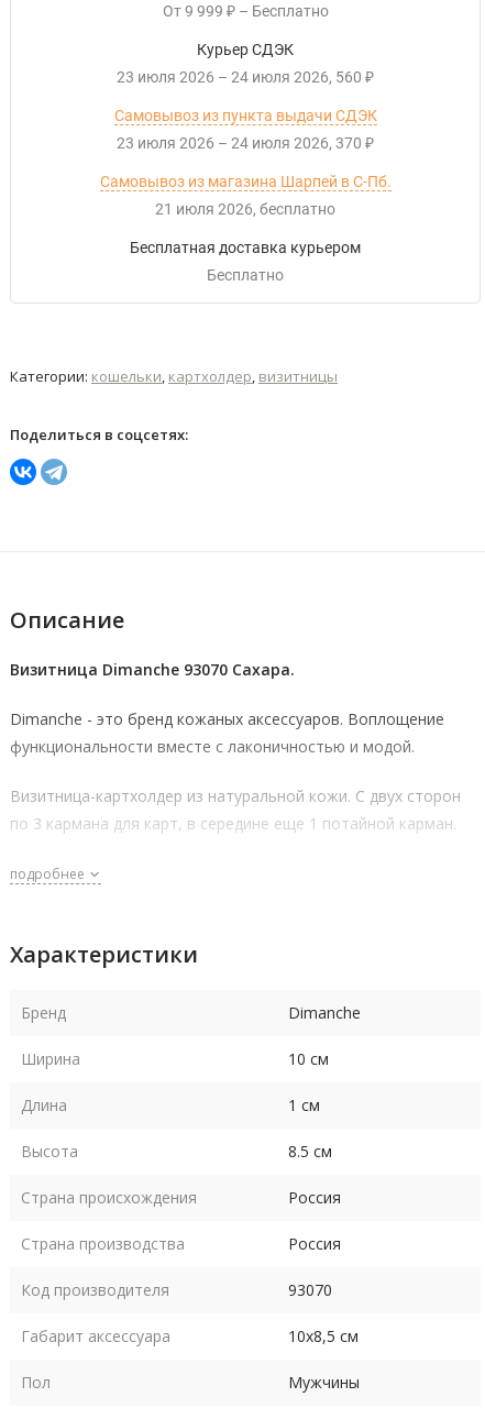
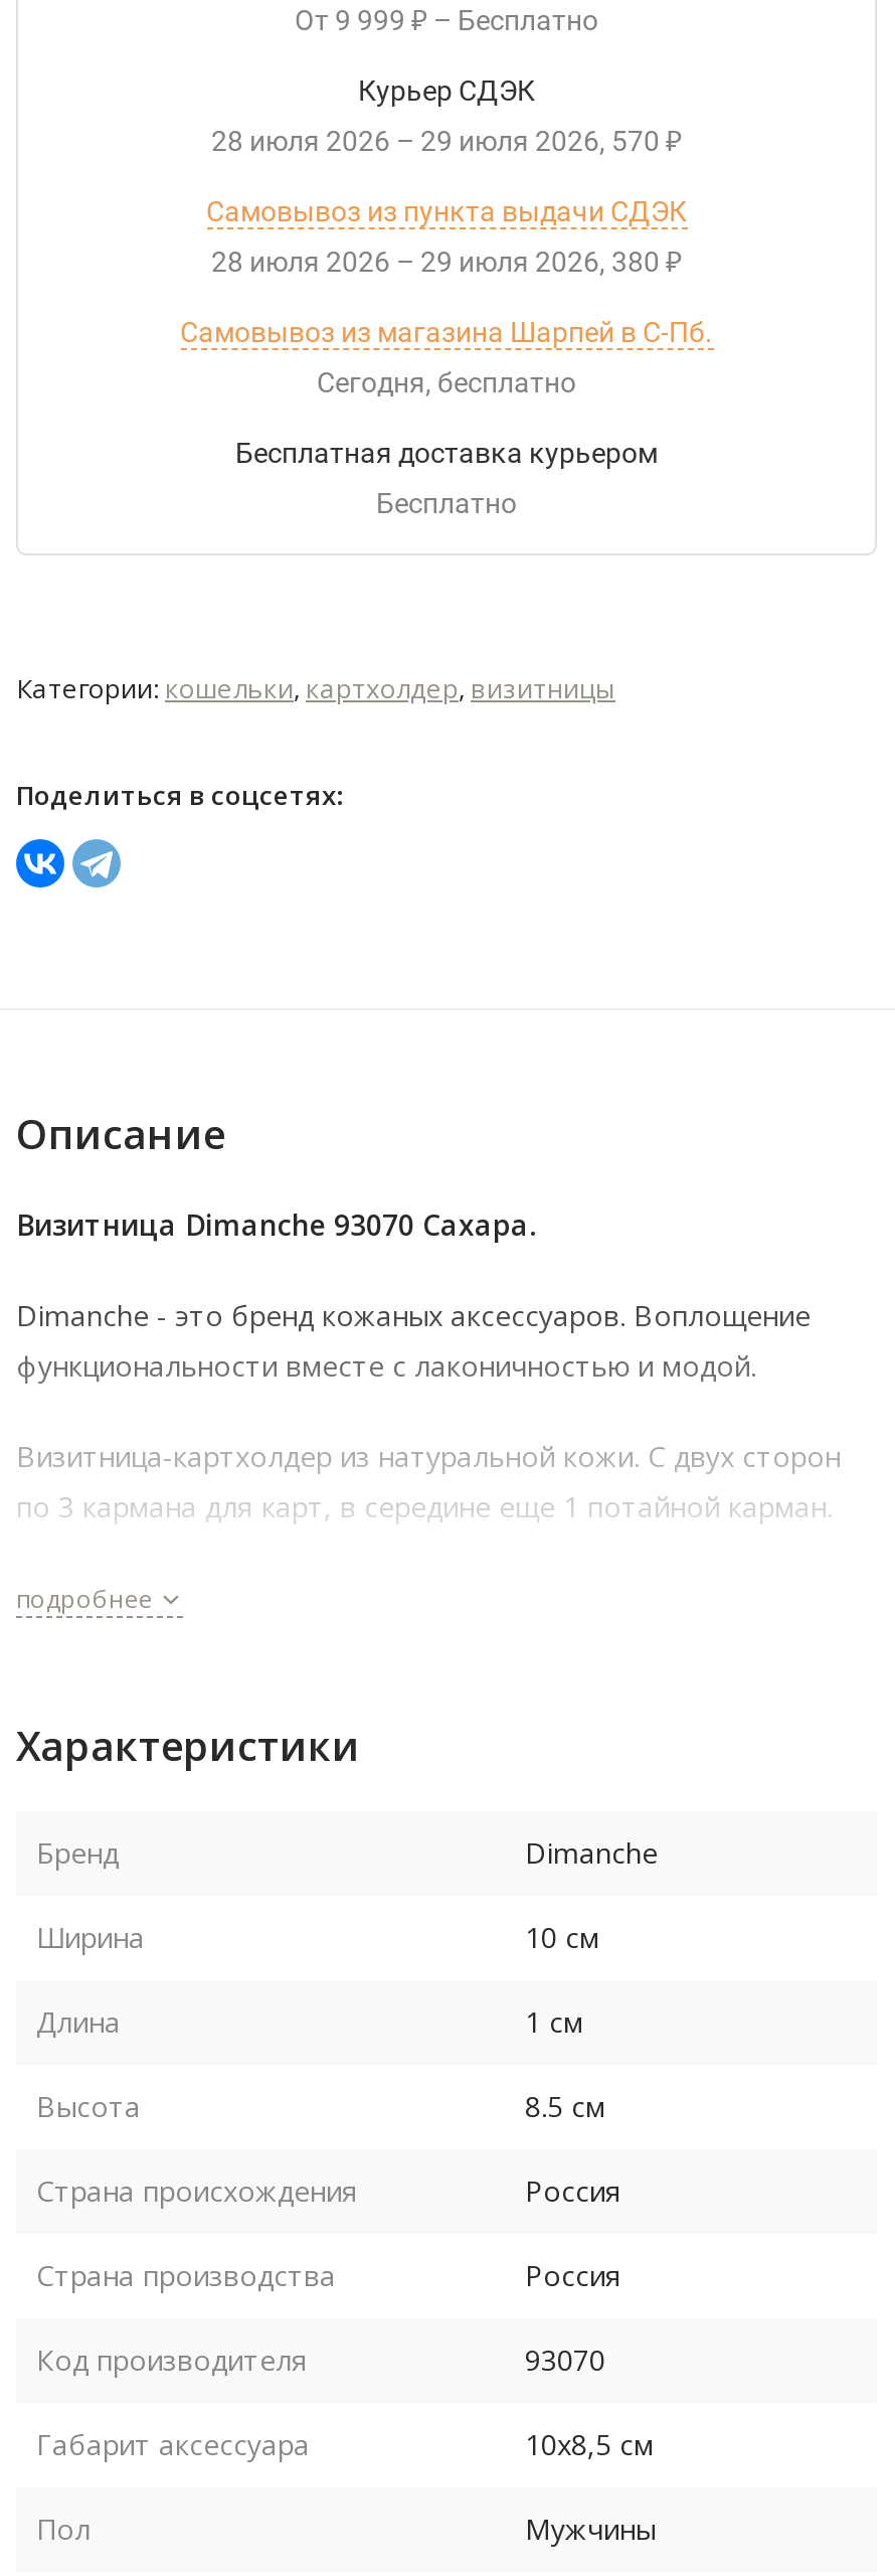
[117,68,374,86] 23 июля 2026 – 24 июля 2026 560 ₽ -> [211,125,682,157] 28 июля 2026 – 29 июля 2026 570 ₽
[117,134,374,152] 23 июля 2026 – 24 июля 2026 370 ₽ -> [211,246,682,278] 28 июля 2026 – 29 июля 2026 380 ₽
[155,200,253,218] 21 июля 2026 -> [317,366,425,398] Сегодня

